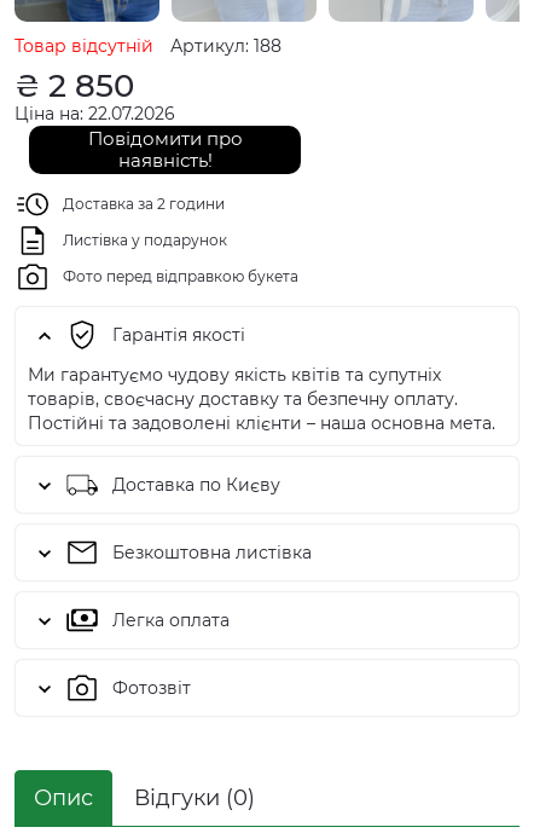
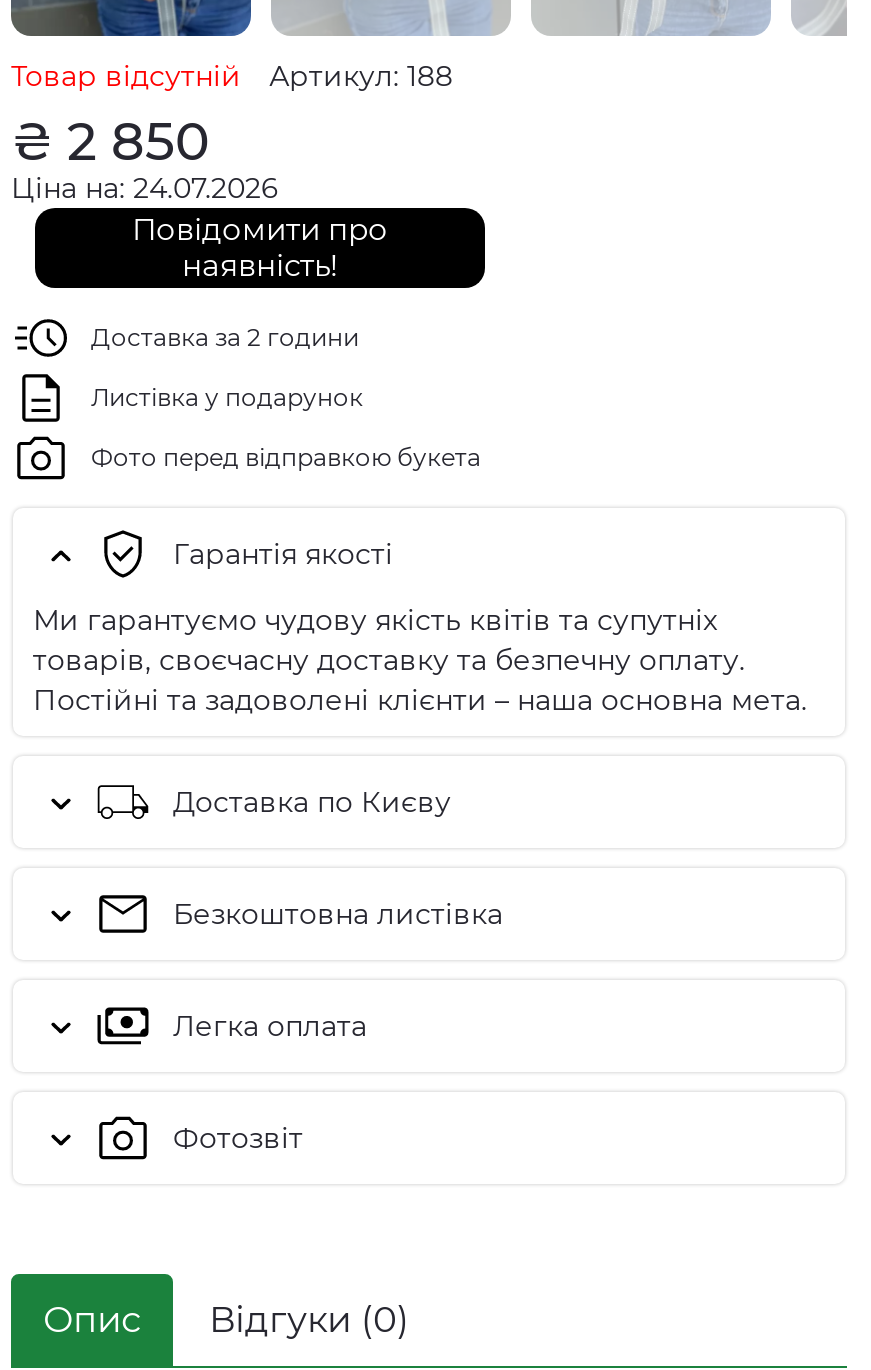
[14,103,175,125] Ціна на: 22.07.2026 -> [11,170,279,206] Ціна на: 24.07.2026

